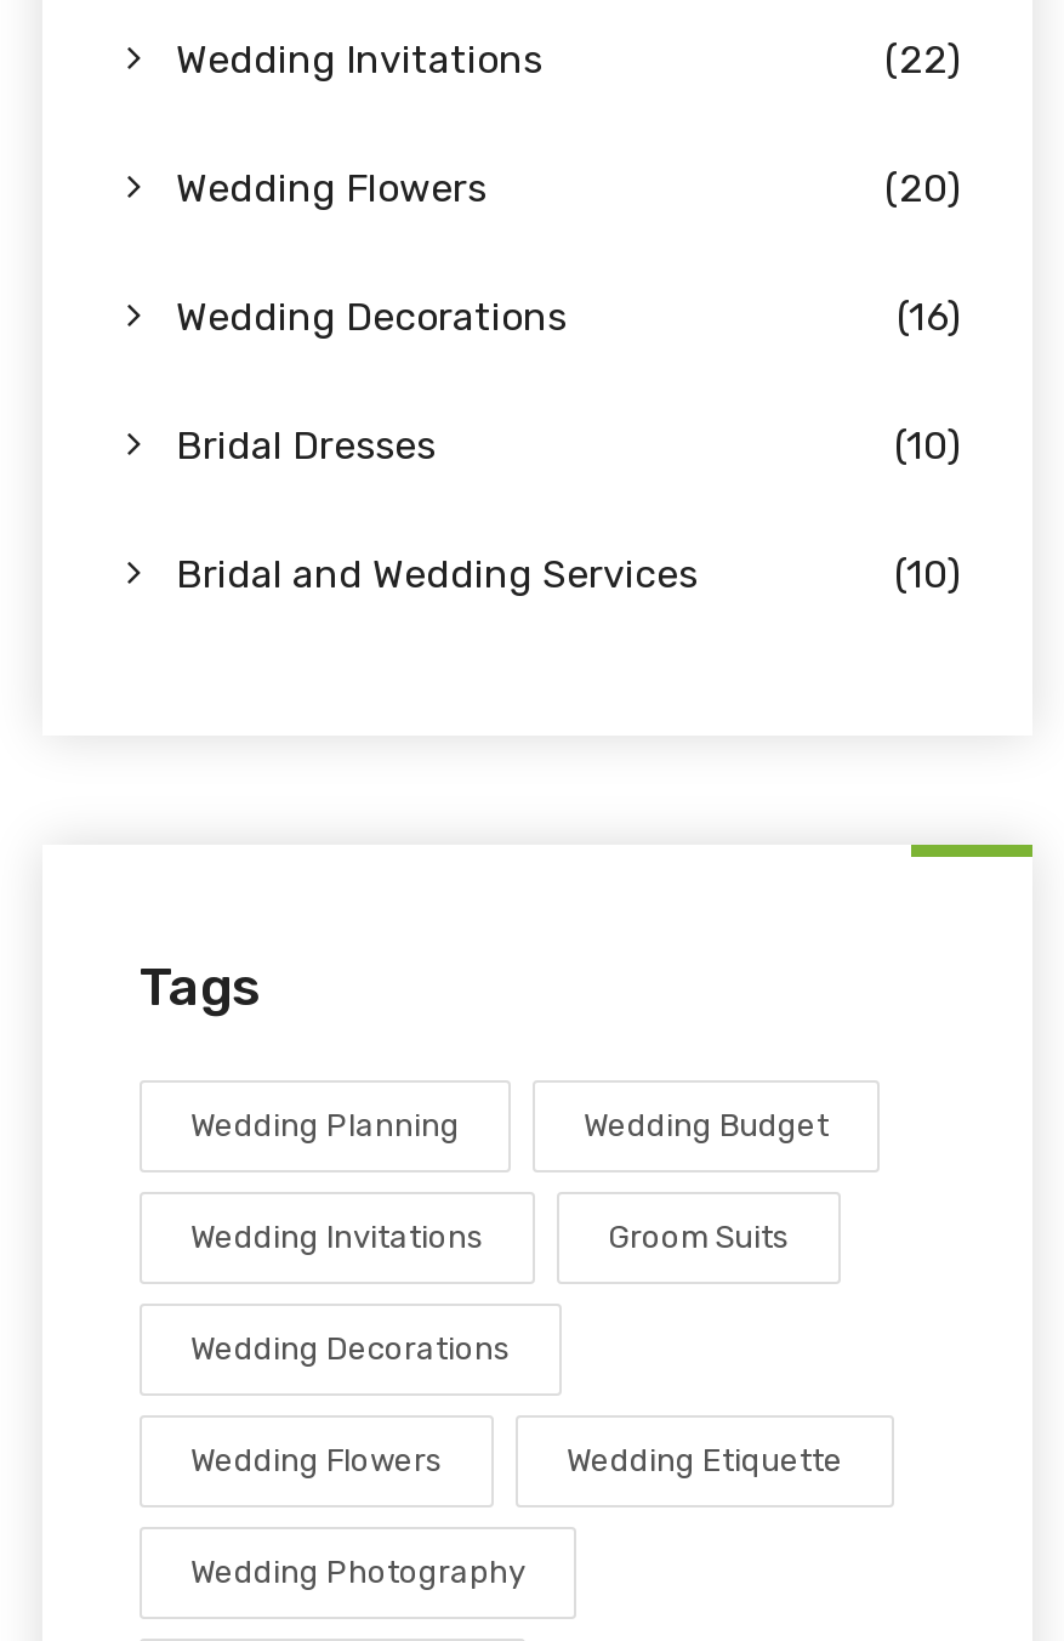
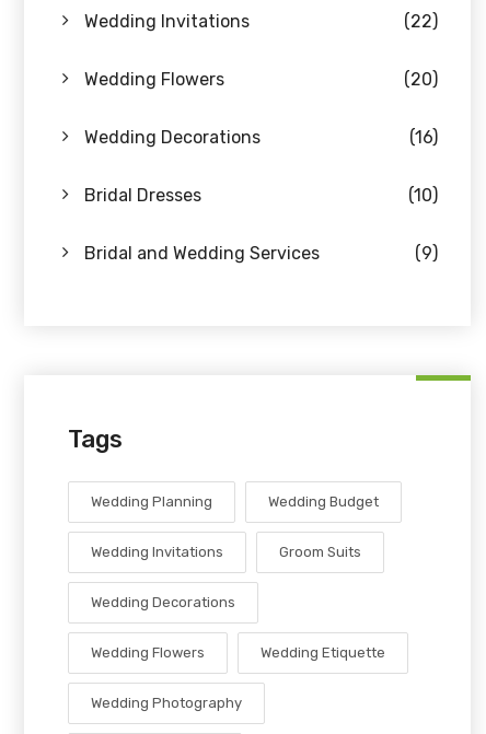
[894,551,960,597] (10) -> [415,243,438,264] (9)

